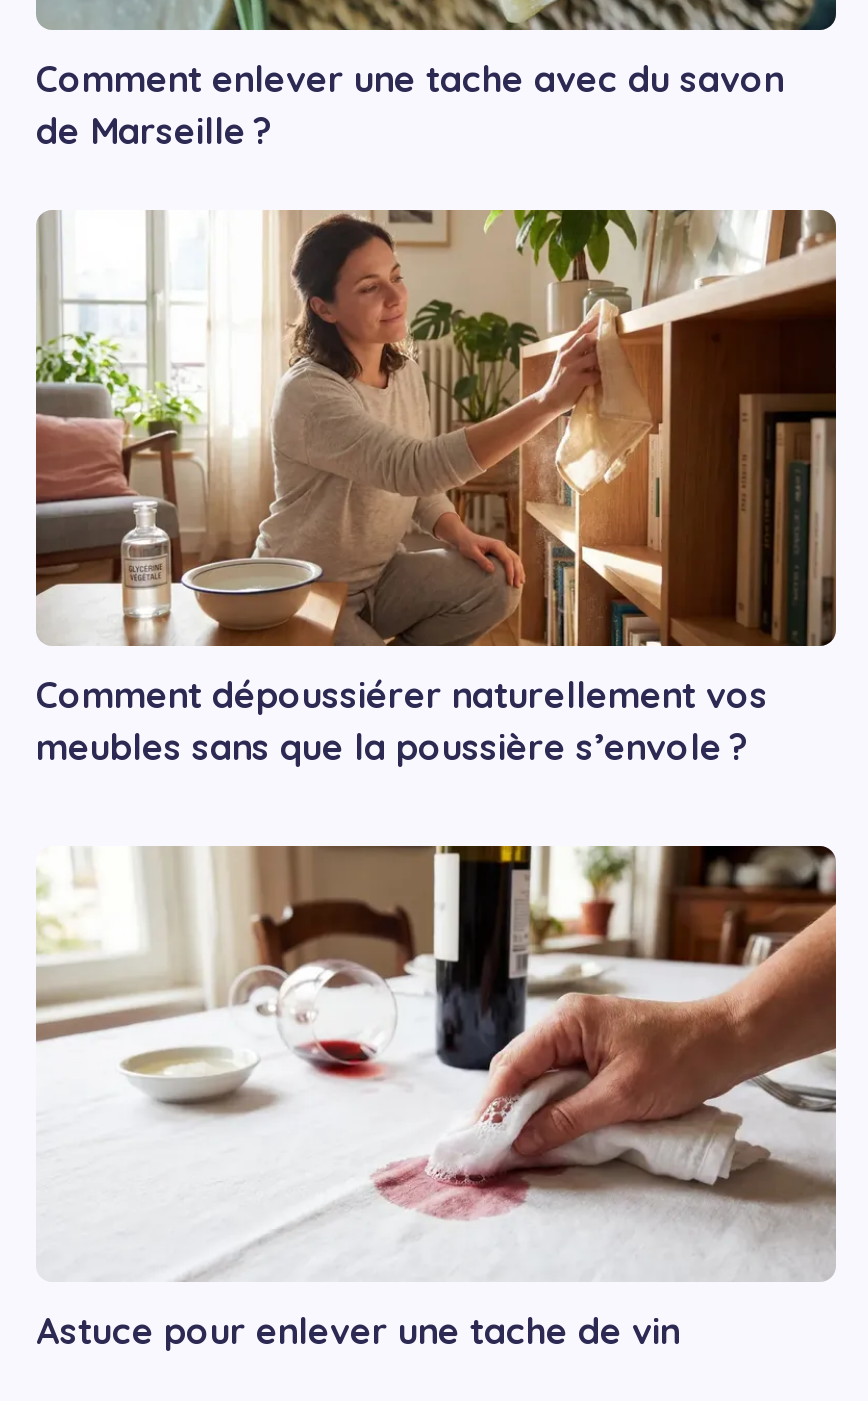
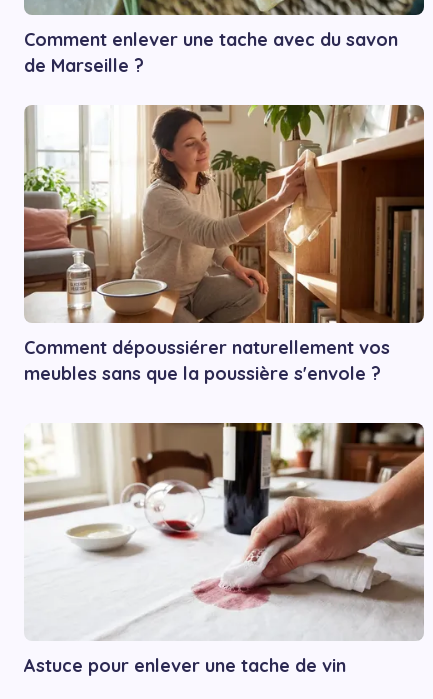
[36,724,748,770] meubles sans que la poussière s’envole ? -> [24,362,381,385] meubles sans que la poussière s'envole ?

